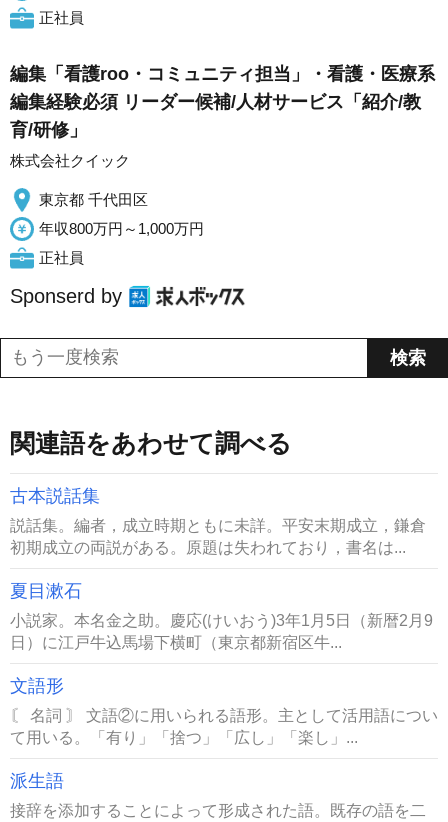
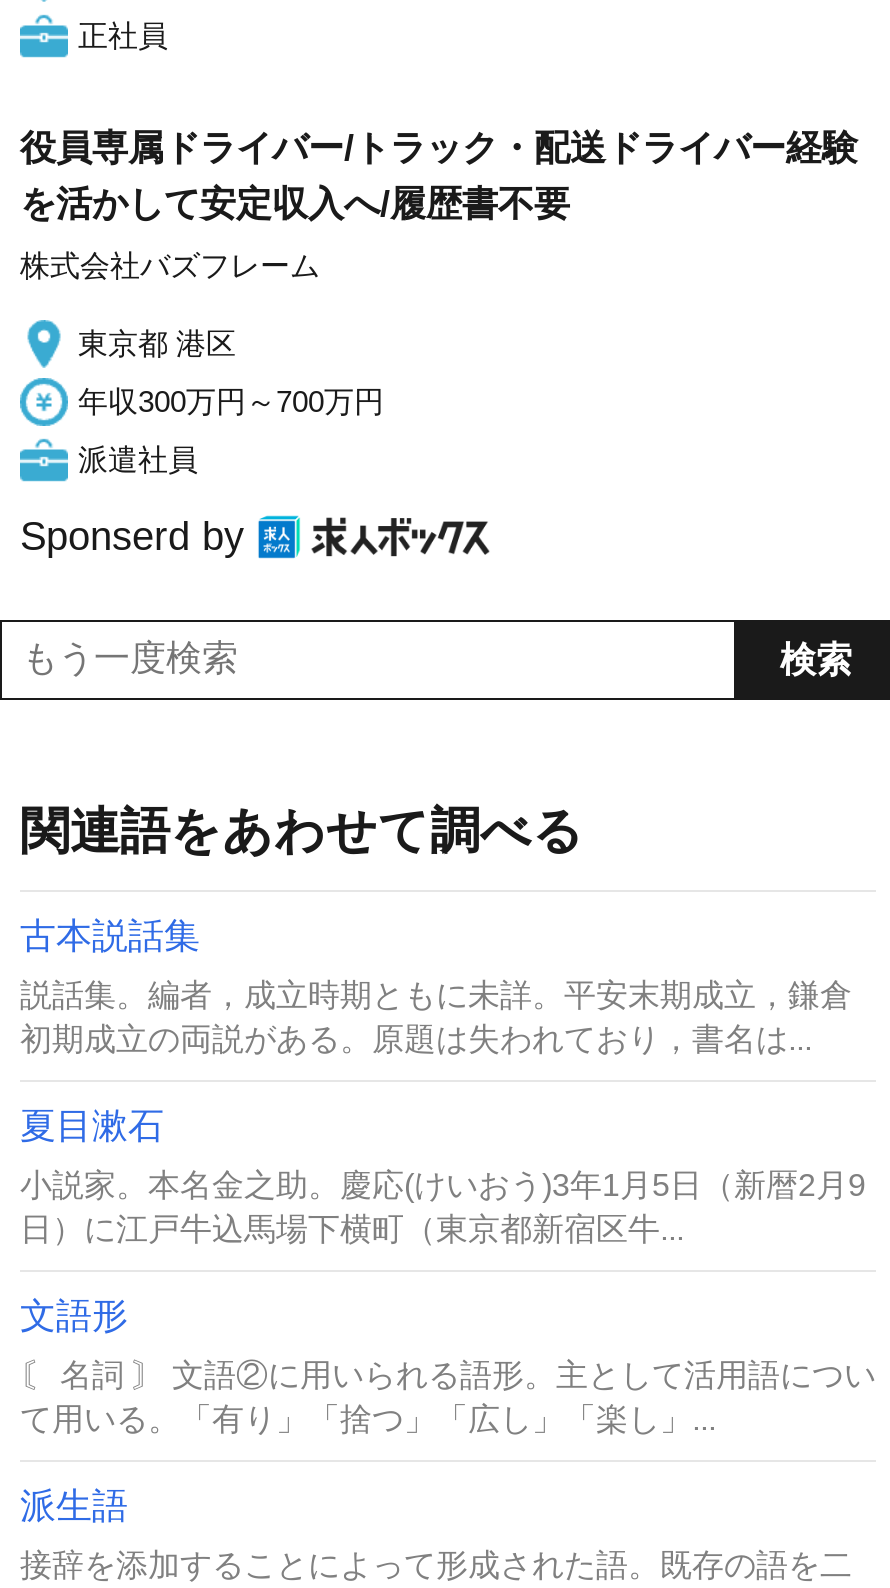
[10,64,435,140] 編集「看護roo・コミュニティ担当」・看護・医療系 | 編集経験必須 リーダー候補/人材サービス「紹介/教 | 育/研修」 -> [20,128,858,224] 役員専属ドライバー/トラック・配送ドライバー経験 | を活かして安定収入へ/履歴書不要
[10,152,130,169] 株式会社クイック -> [20,248,320,282] 株式会社バズフレーム
[39,191,148,208] 東京都 千代田区 -> [78,326,236,360] 東京都 港区
[39,220,204,237] 年収800万円～1,000万円 -> [78,384,384,418] 年収300万円～700万円
[39,249,84,266] 正社員 -> [78,442,198,476] 派遣社員

